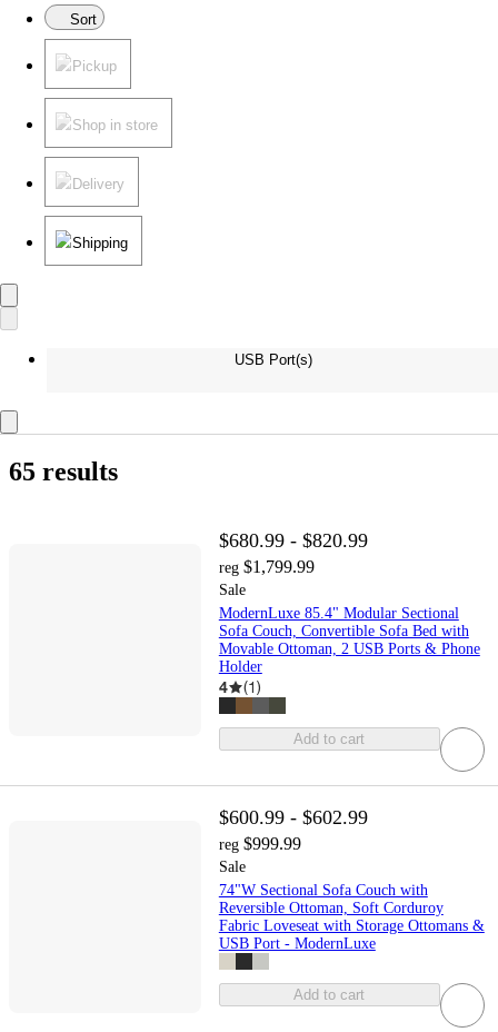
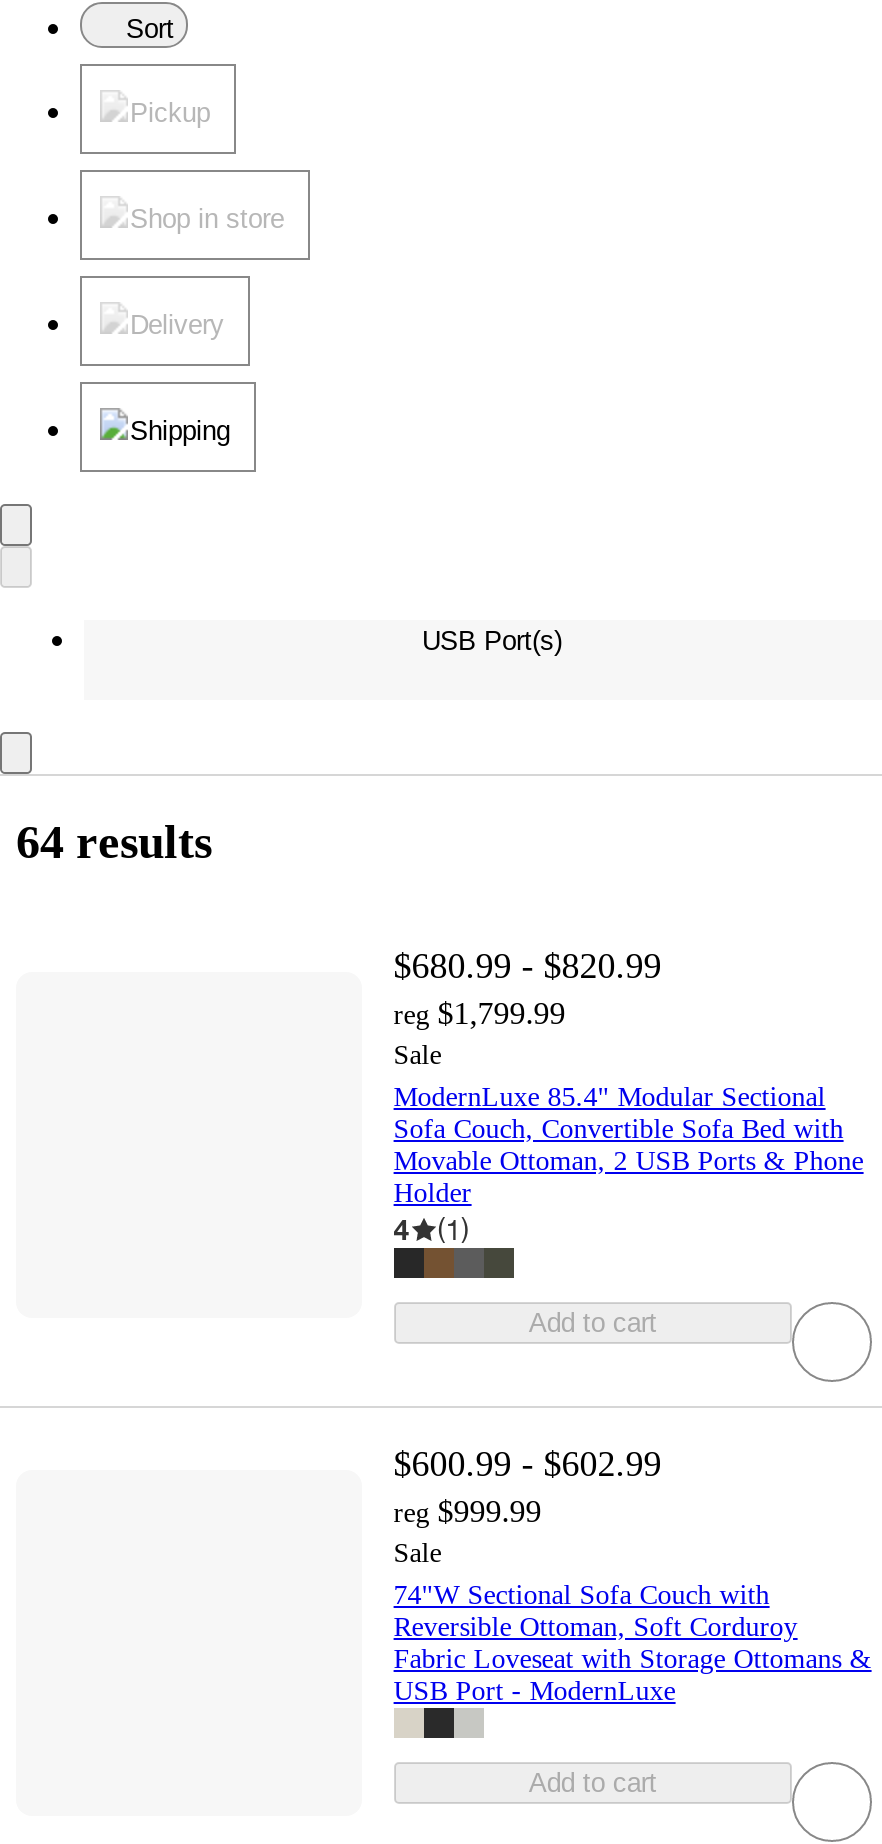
[9,457,118,486] 65 results -> [16,817,212,869] 64 results

